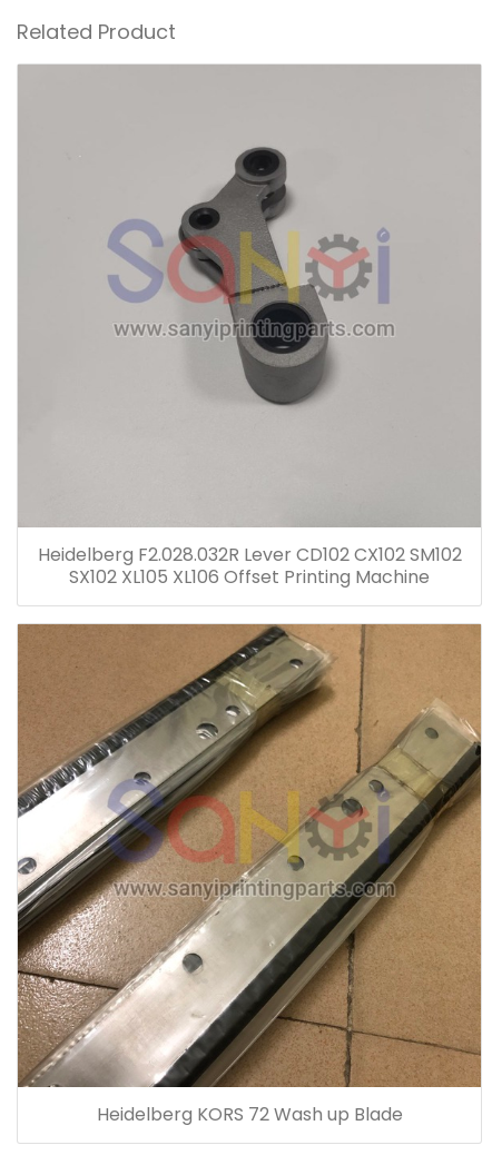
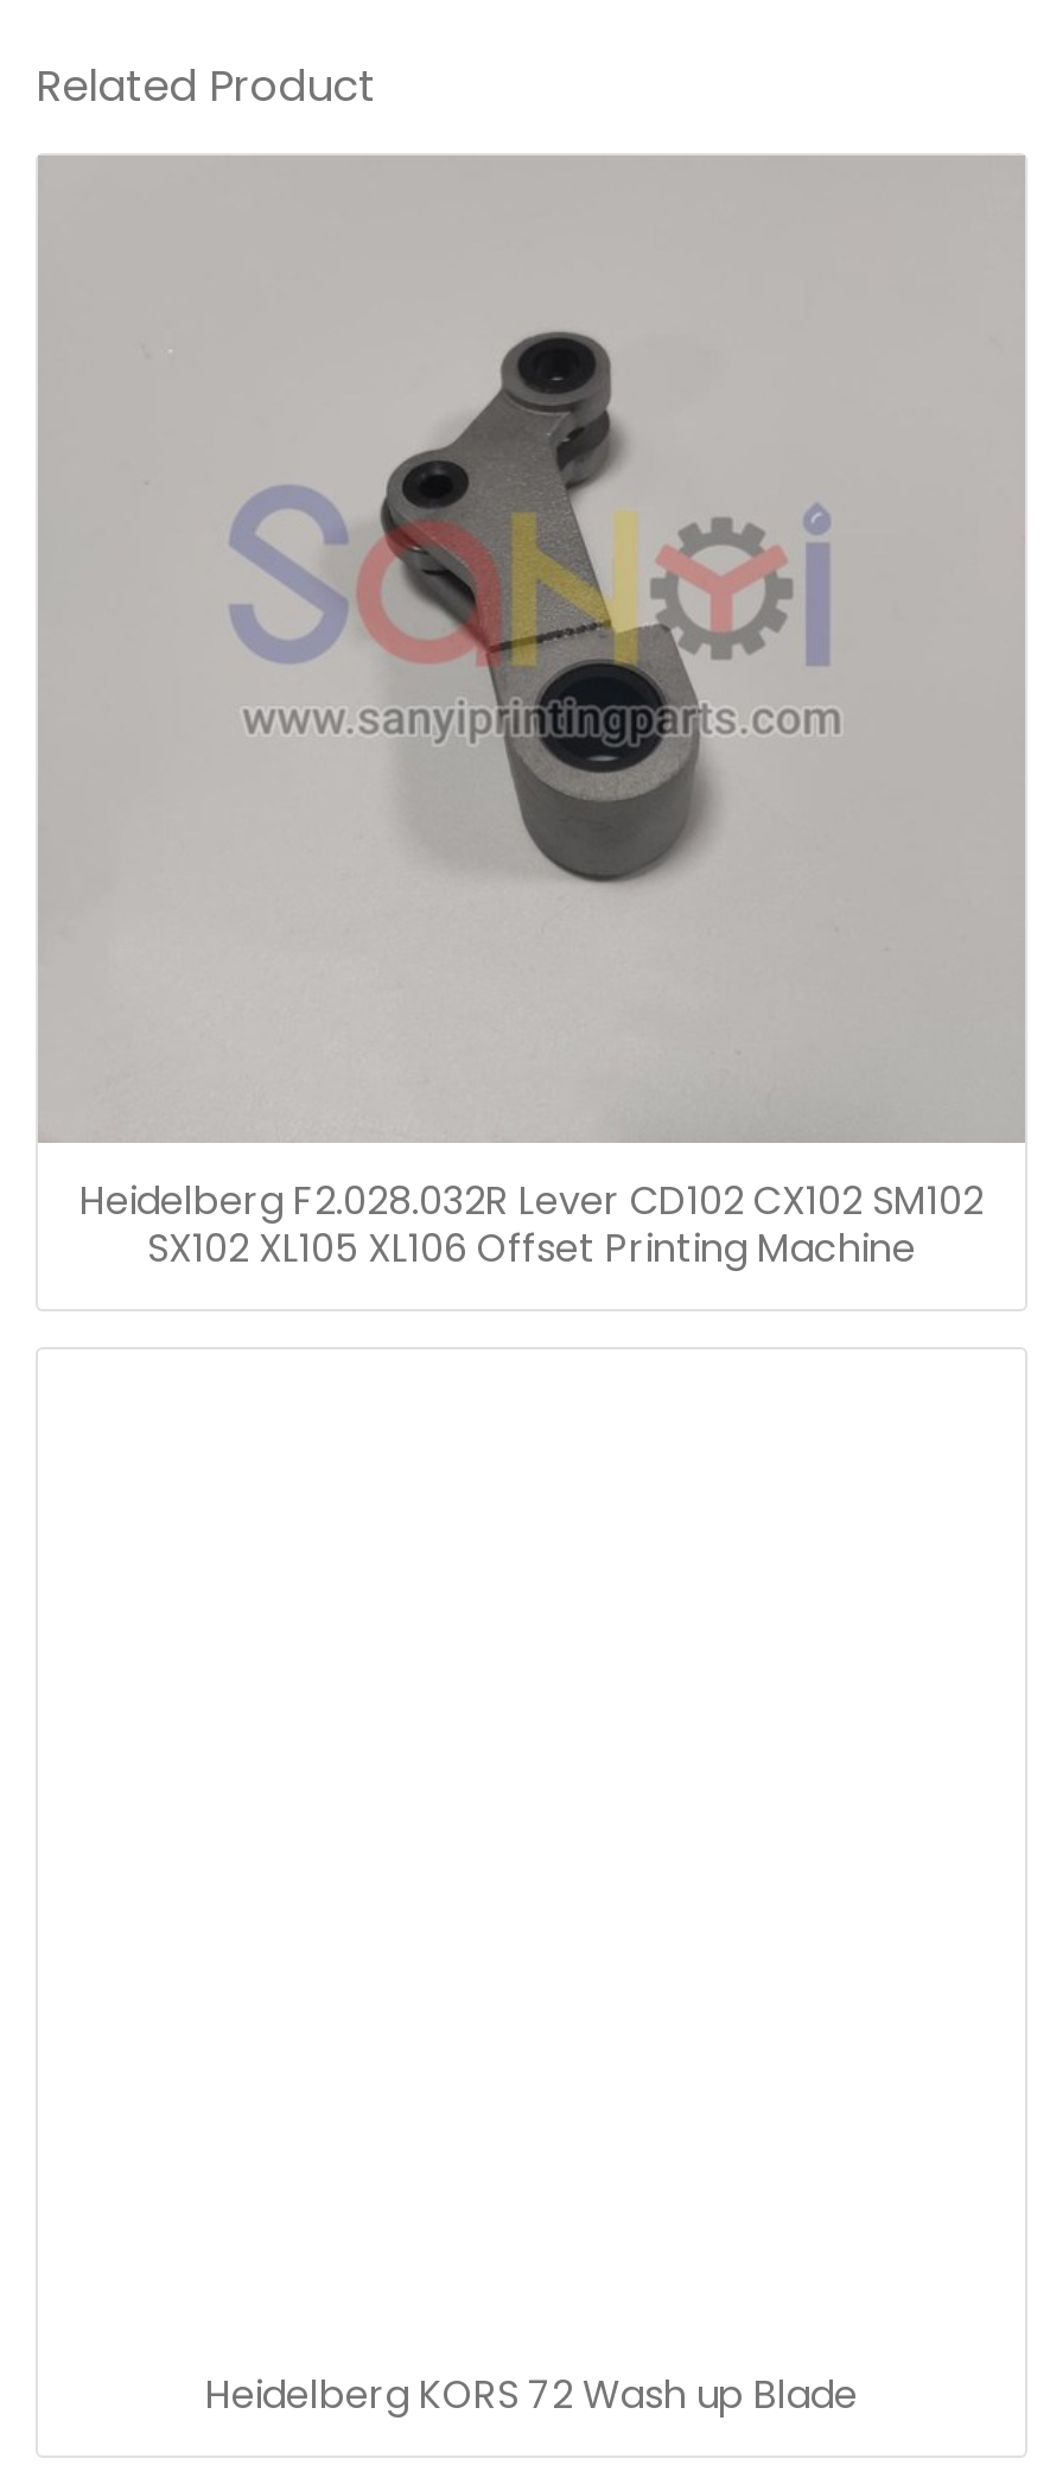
[17,623,482,1088] [image] -> none

